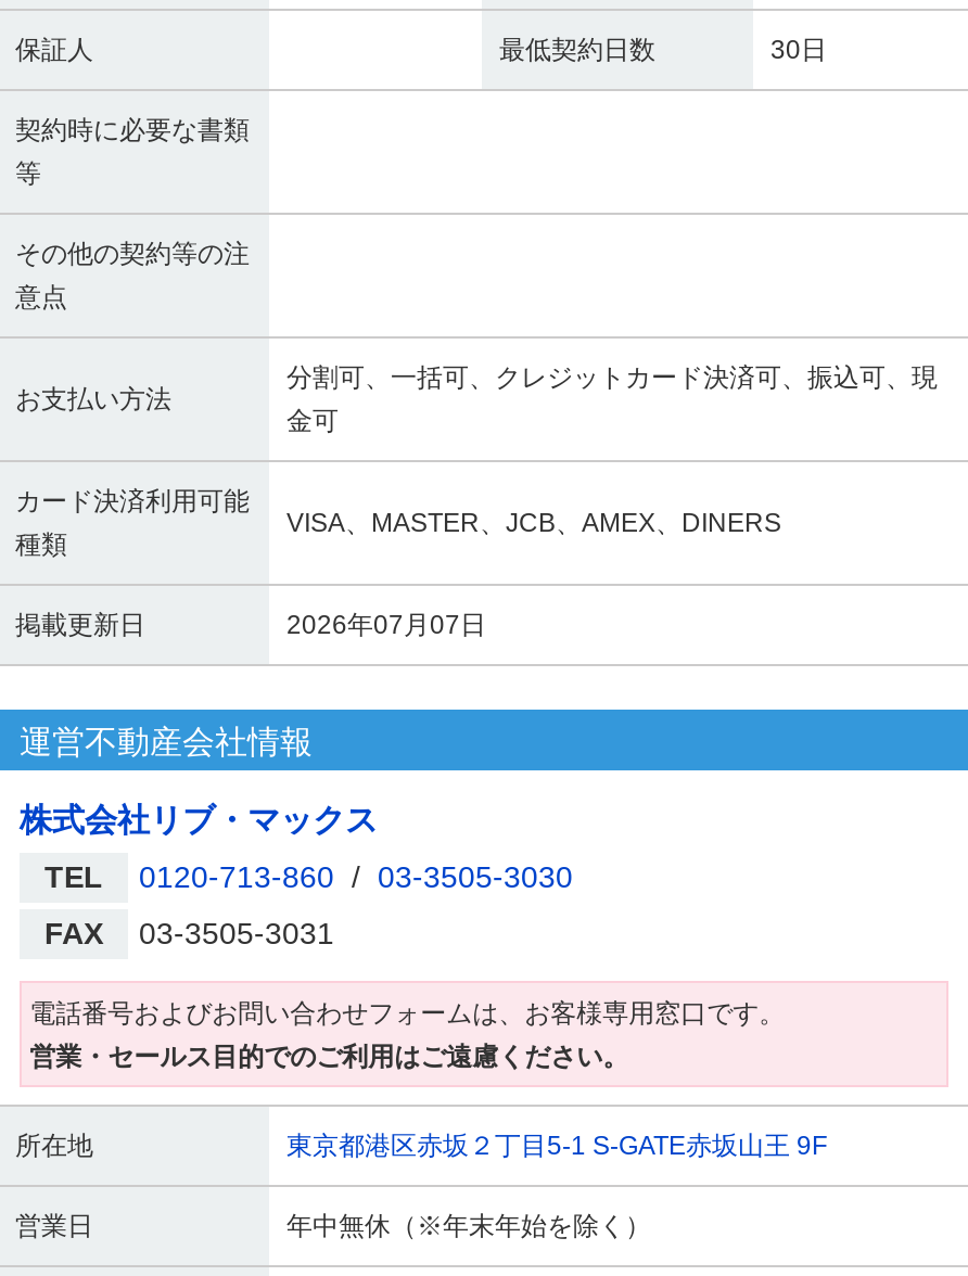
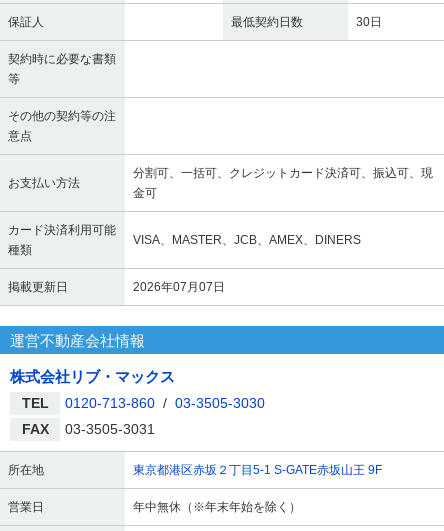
[30,997,785,1071] 電話番号およびお問い合わせフォームは、お客様専用窓口です。 | 営業・セールス目的でのご利用はご遠慮ください。 -> none

